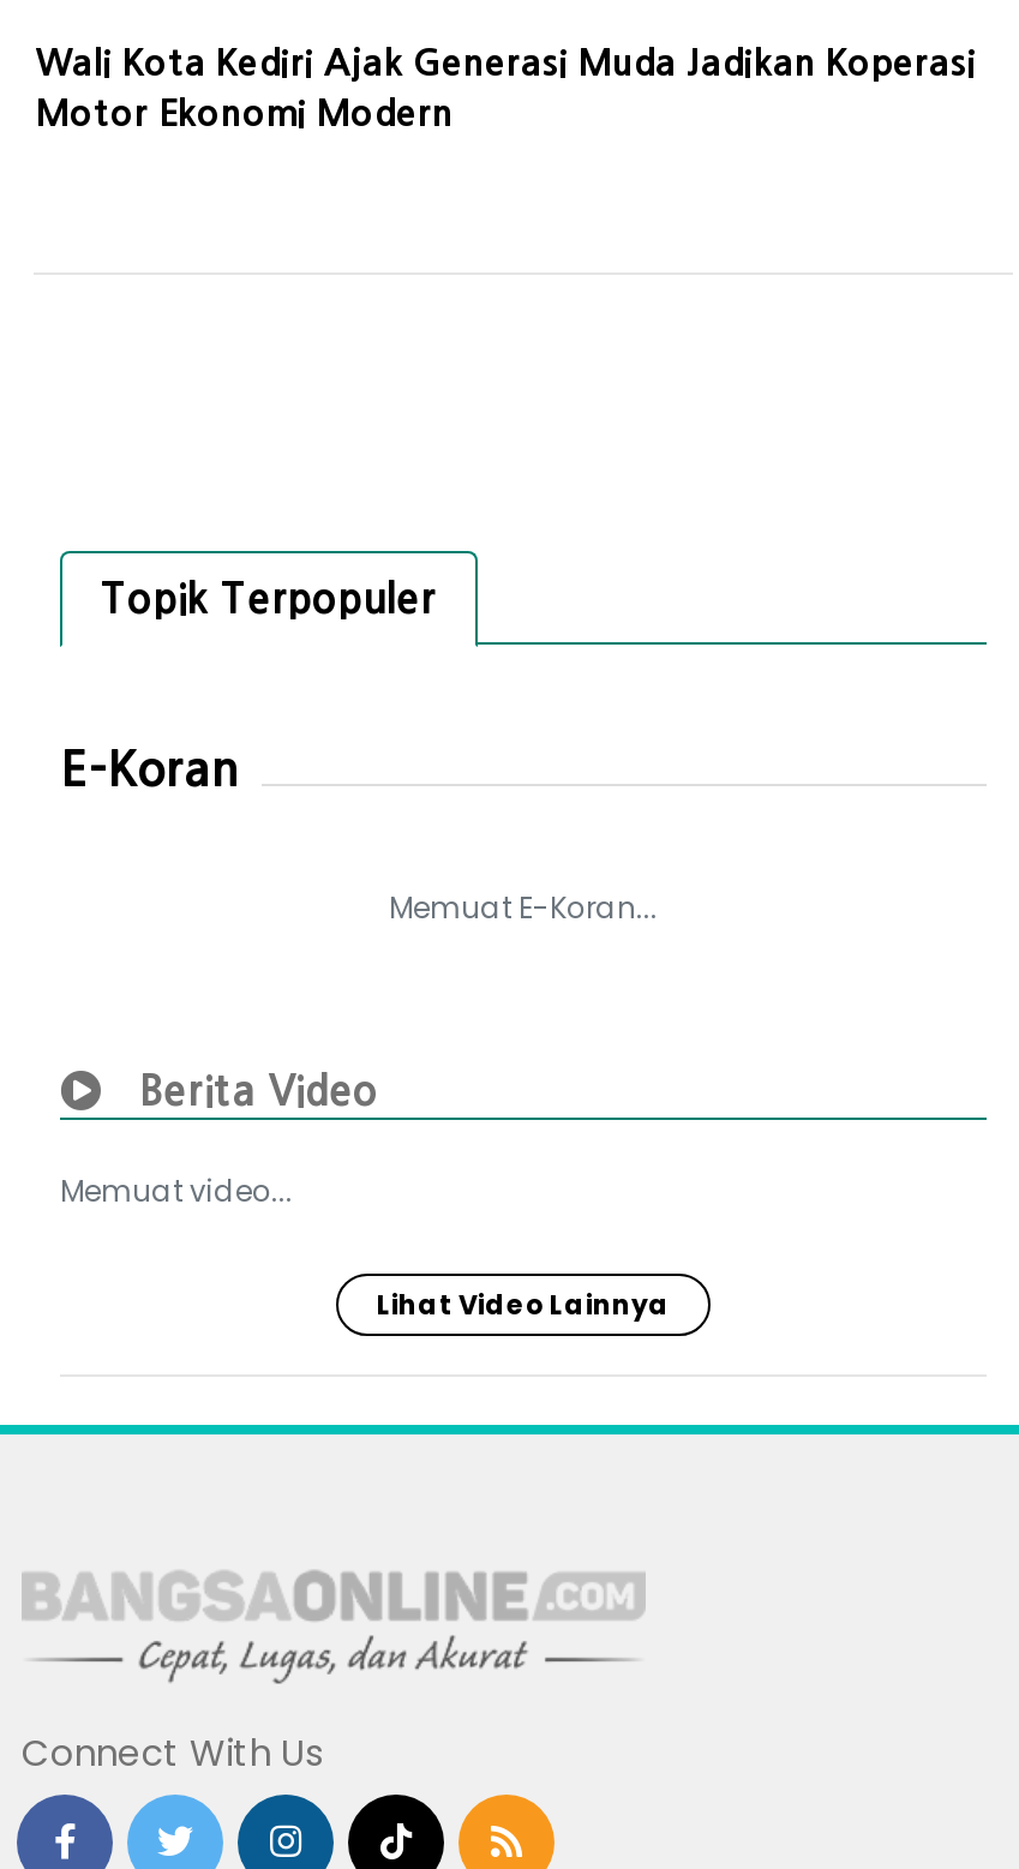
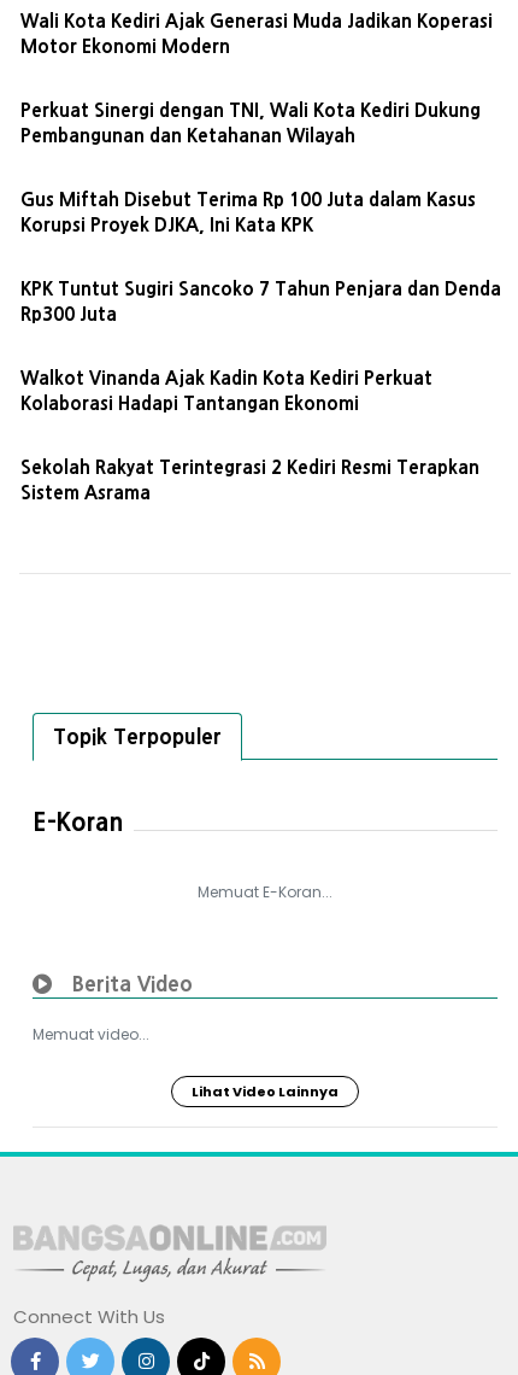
none -> [20,101,481,144] Perkuat Sinergi dengan TNI, Wali Kota Kediri Dukung | Pembangunan dan Ketahanan Wilayah
none -> [20,190,476,234] Gus Miftah Disebut Terima Rp 100 Juta dalam Kasus | Korupsi Proyek DJKA, Ini Kata KPK
none -> [20,280,501,323] KPK Tuntut Sugiri Sancoko 7 Tahun Penjara dan Denda | Rp300 Juta
none -> [20,369,432,412] Walkot Vinanda Ajak Kadin Kota Kediri Perkuat | Kolaborasi Hadapi Tantangan Ekonomi
none -> [20,458,479,502] Sekolah Rakyat Terintegrasi 2 Kediri Resmi Terapkan | Sistem Asrama

